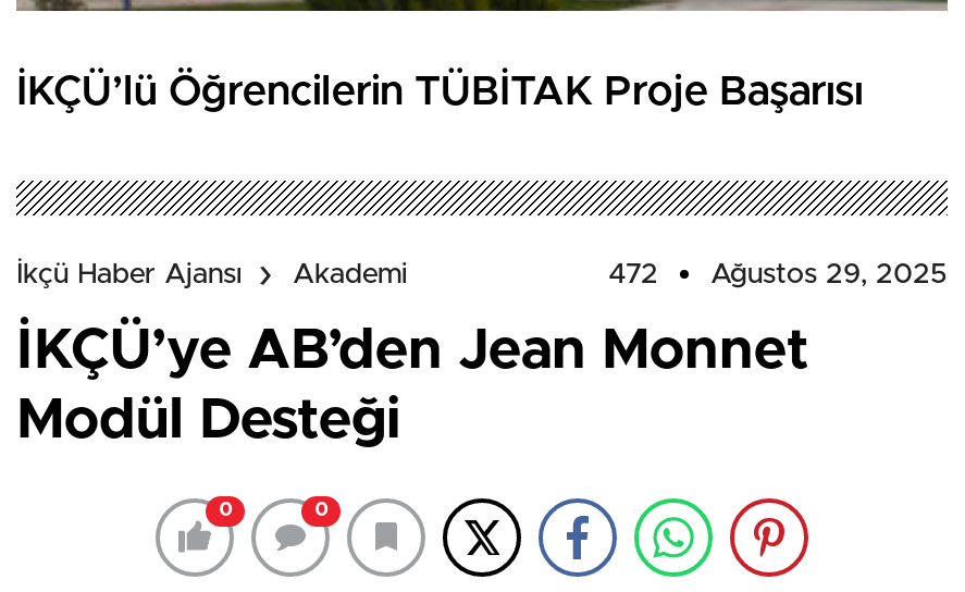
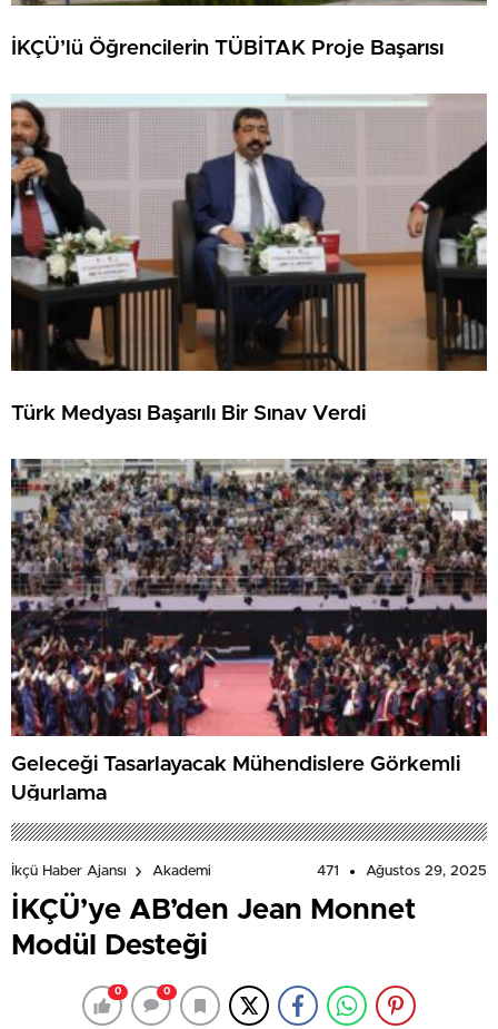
none -> [10,458,488,803] [image] | Geleceği Tasarlayacak Mühendislere Görkemli | Uğurlama
none -> [11,95,488,424] [image] | Türk Medyası Başarılı Bir Sınav Verdi
[608,261,948,289] 472 Ağustos 29, 2025 -> [317,864,487,879] 471 Ağustos 29, 2025

